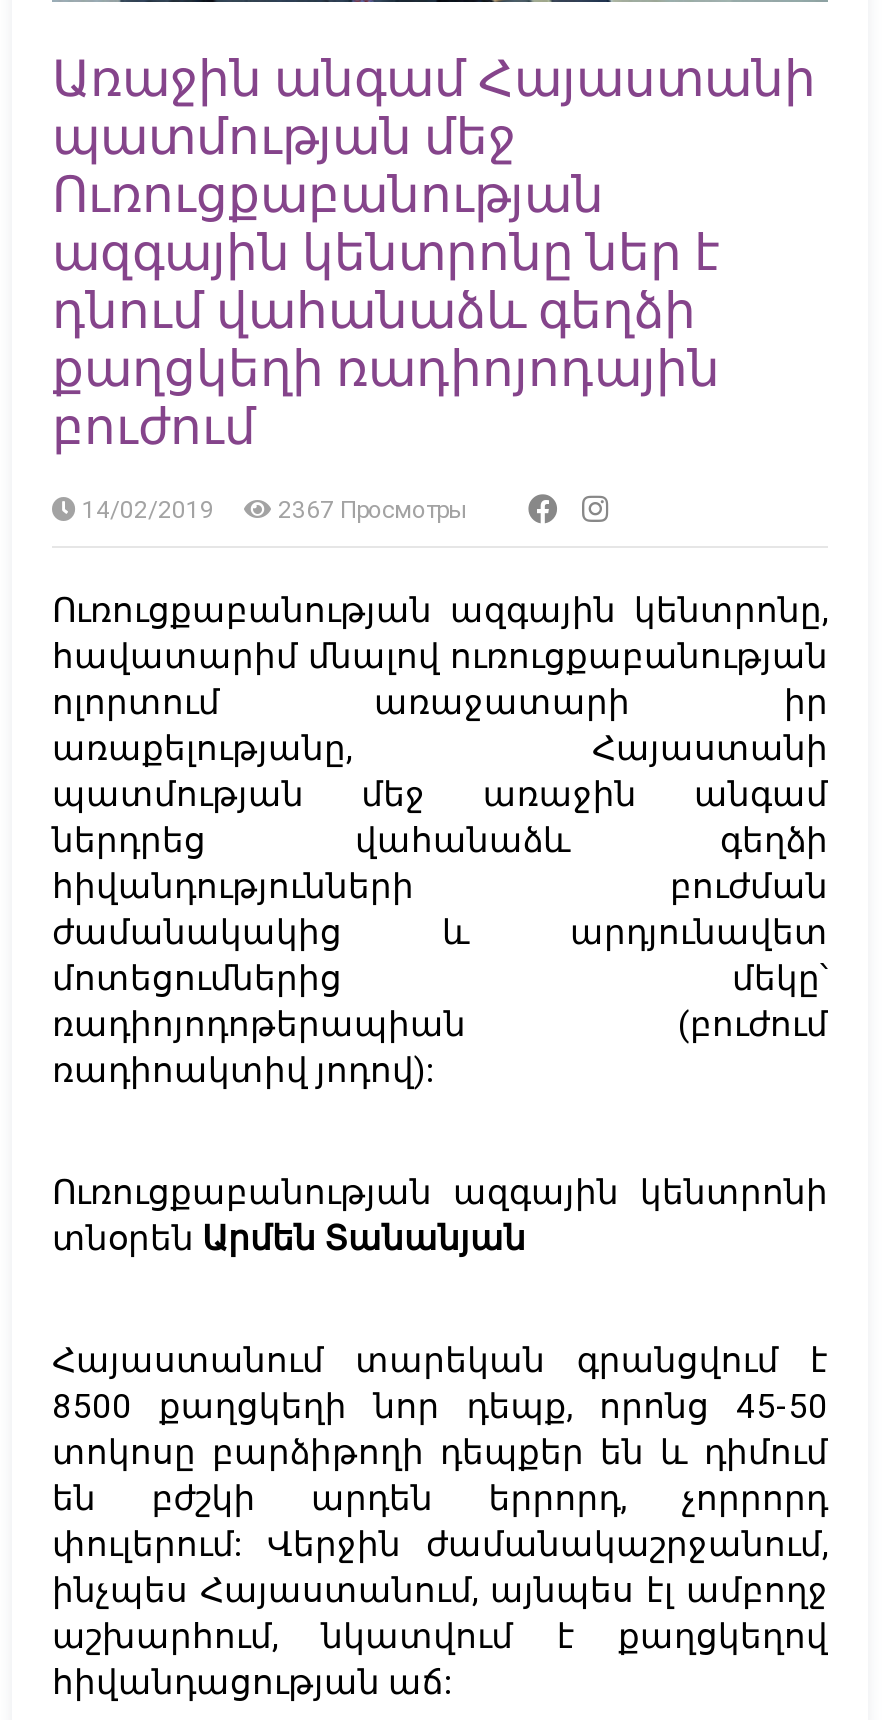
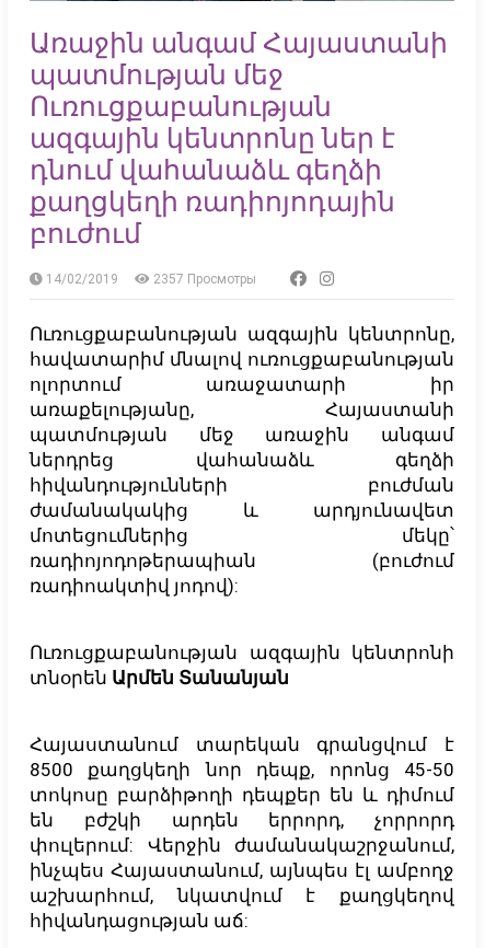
[272,496,466,524] 2367 Просмотры -> [150,272,256,287] 2357 Просмотры

